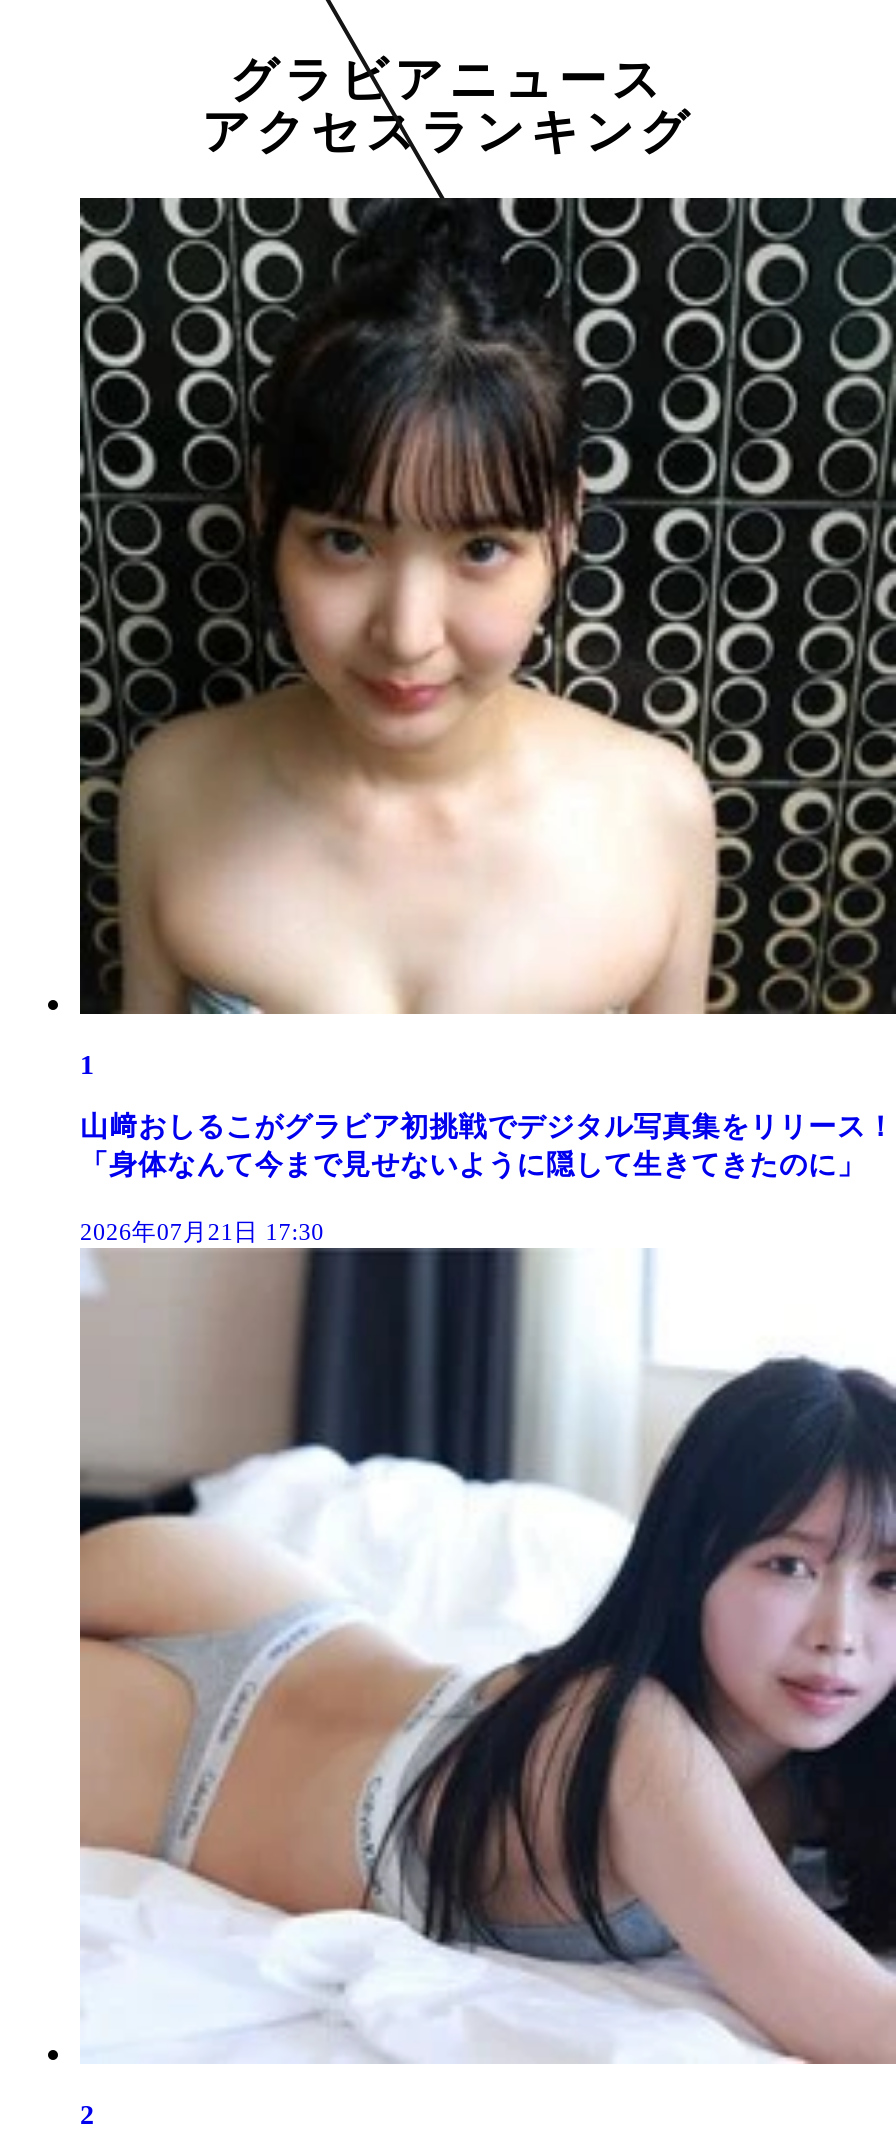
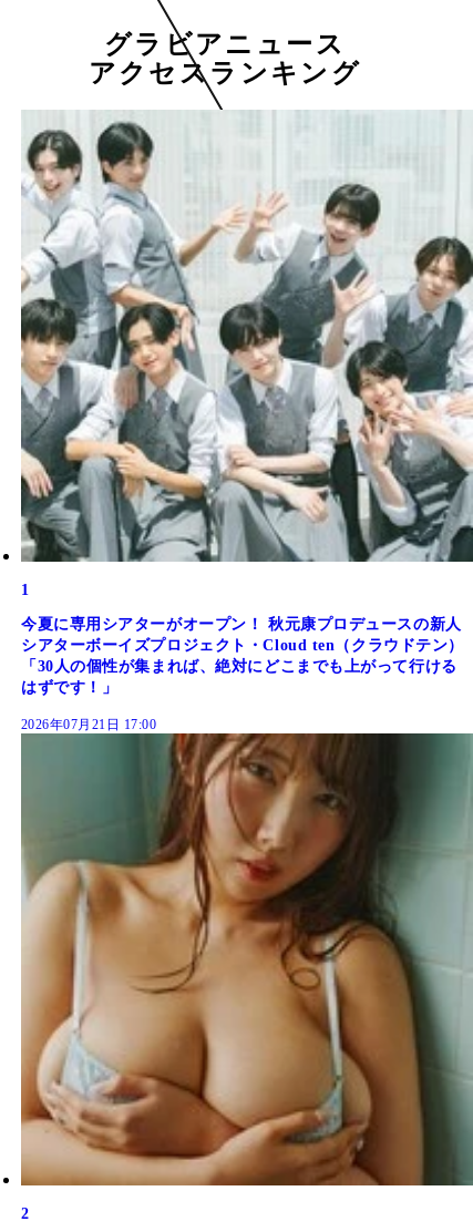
[78,196,890,1016] [image] -> [20,110,470,563] [image]
[80,1112,895,1180] 山﨑おしるこがグラビア初挑戦でデジタル写真集をリリース！ | 「身体なんて今まで見せないように隠して生きてきたのに」 -> [21,616,464,696] 今夏に専用シアターがオープン！ 秋元康プロデュースの新人 | シアターボーイズプロジェクト・Cloud ten（クラウドテン） | 「30人の個性が集まれば、絶対にどこまでも上がって行ける | はずです！」
[80,1218,324,1246] 2026年07月21日 17:30 -> [21,717,156,732] 2026年07月21日 17:00
[80,1246,890,2066] [image] -> [20,732,470,1187] [image]

